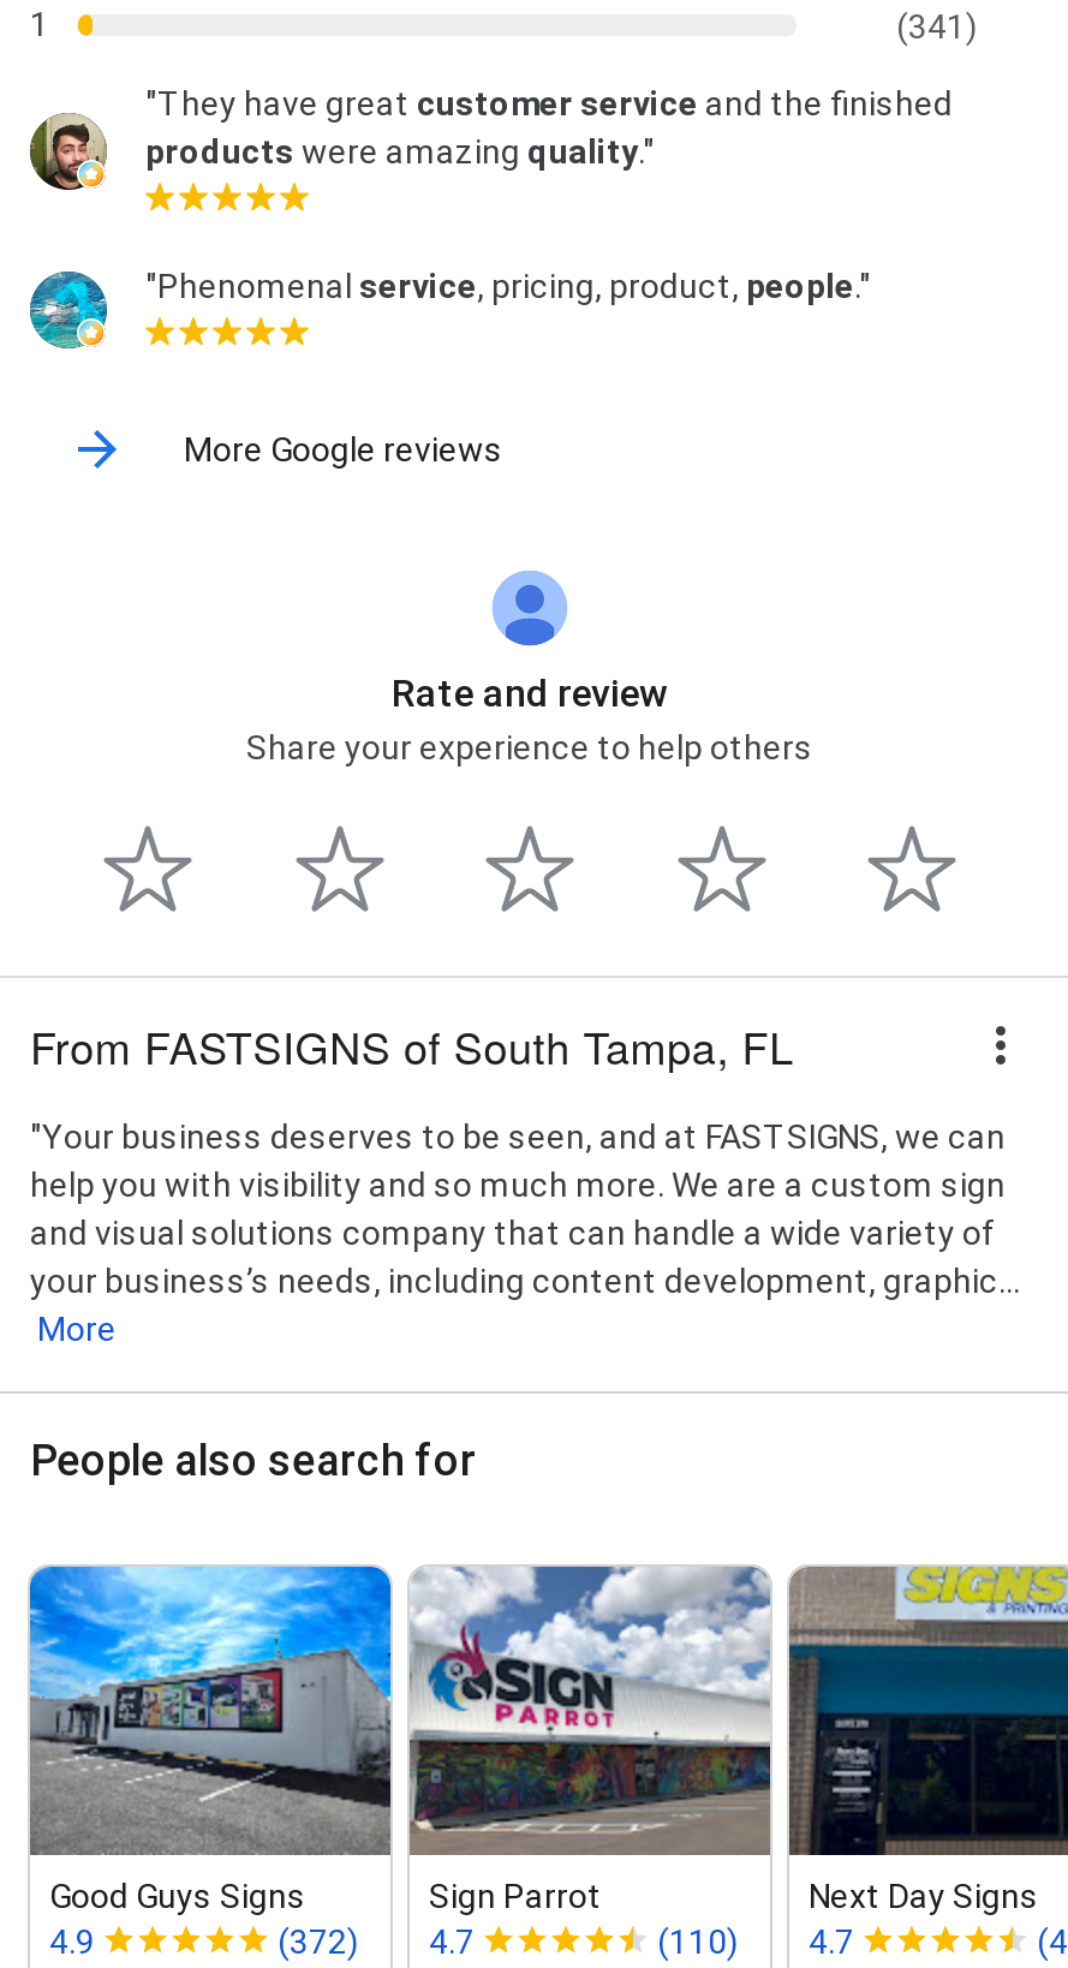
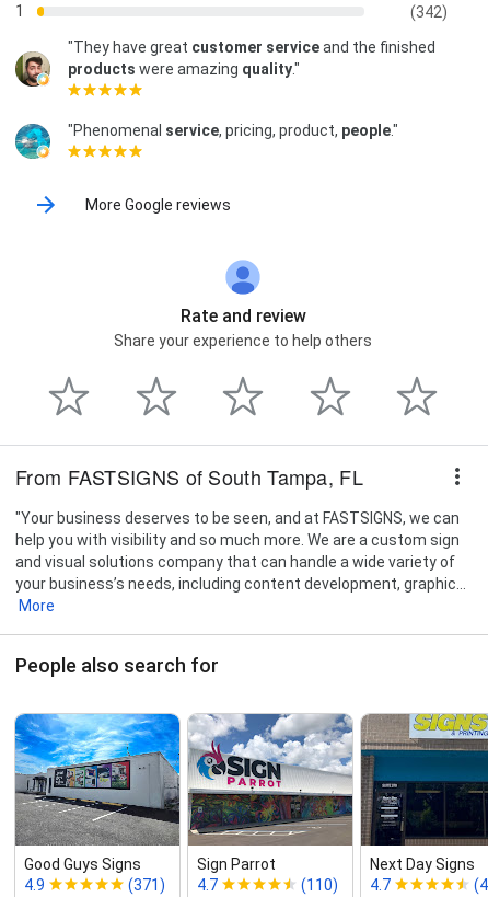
[896,6,978,45] (341) -> [410,3,447,20] (342)
[278,1922,475,1960] (372) 4.7 -> [128,876,218,893] (371) 4.7

